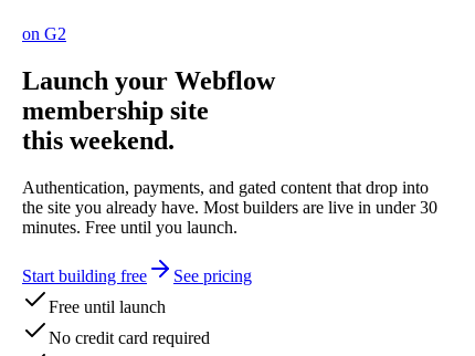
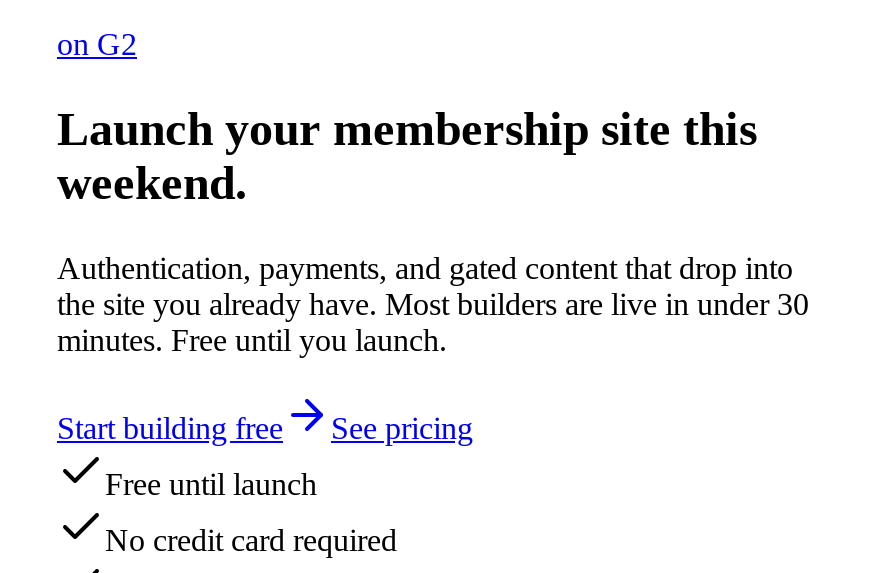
[22,66,275,155] Launch your Webflow | membership site | this weekend. -> [57,103,757,209] Launch your membership site this | weekend.

